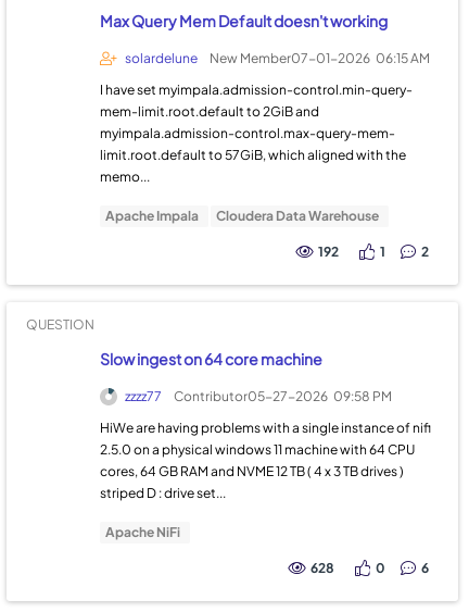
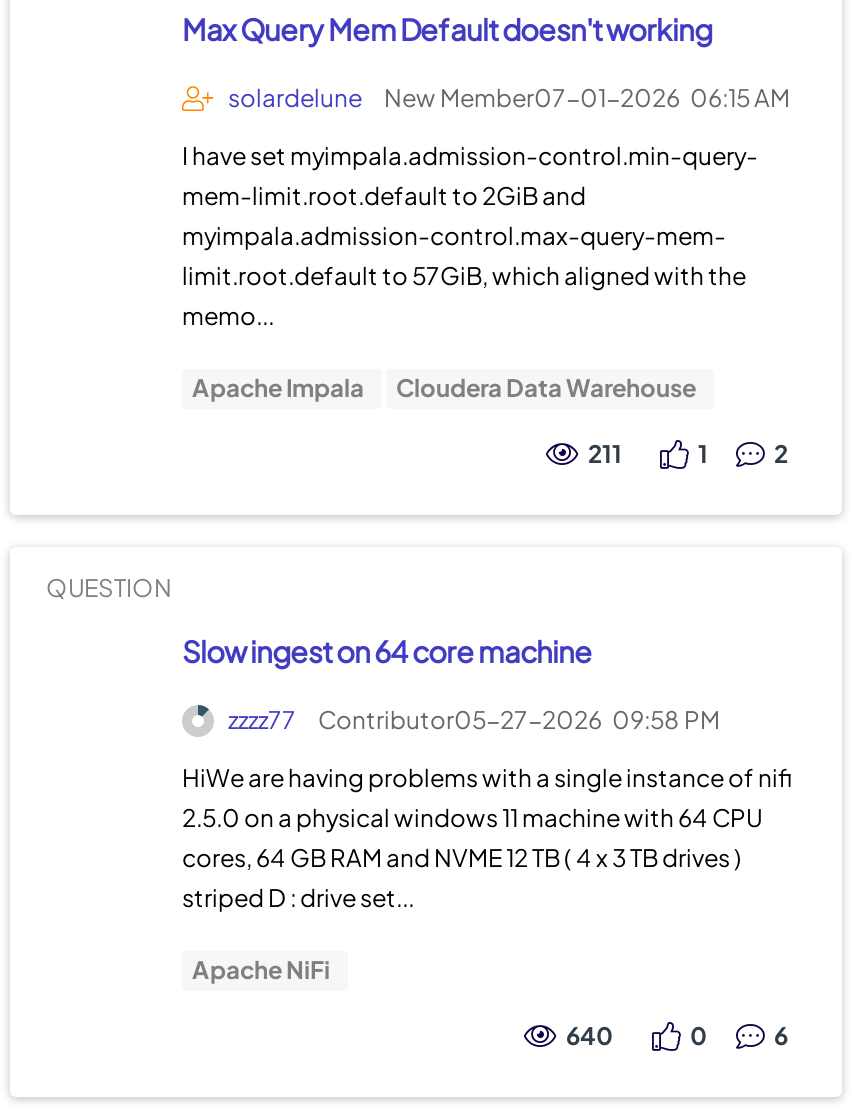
[318,243,339,260] 192 -> [588,439,622,469] 211
[310,560,334,576] 628 -> [566,1021,614,1051] 640

